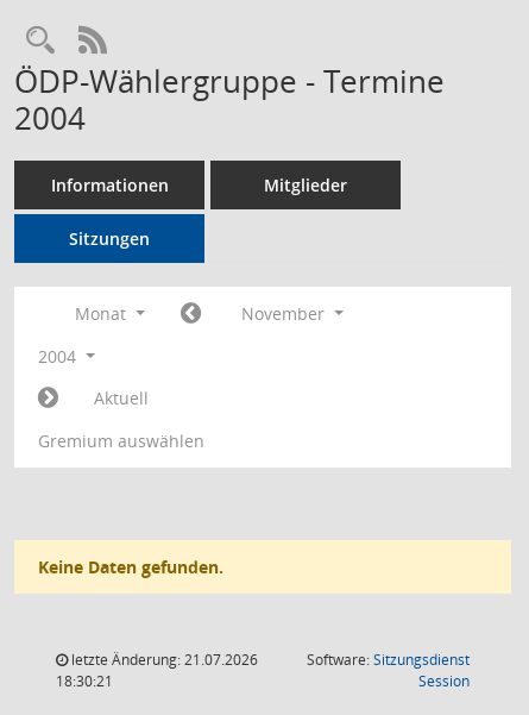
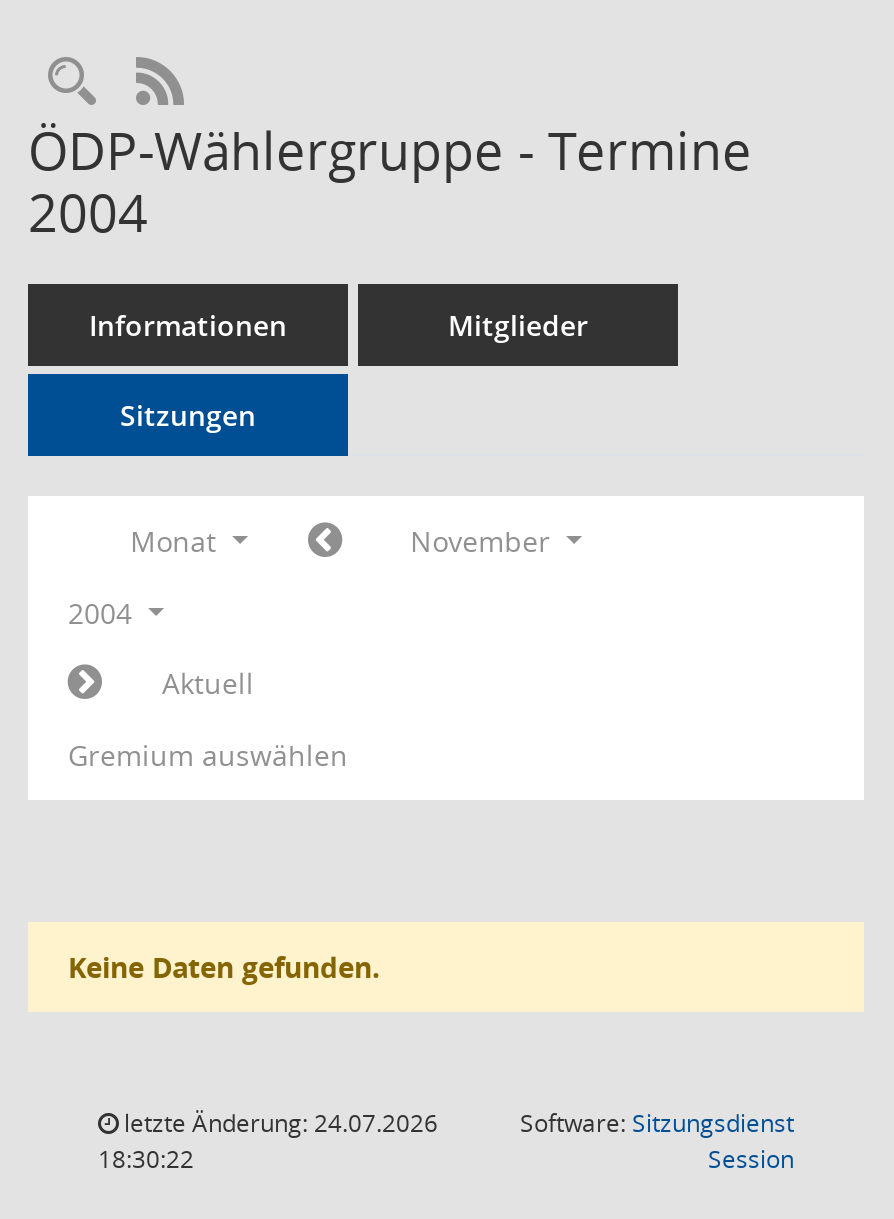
[68,650,258,670] letzte Änderung: 21.07.2026 -> [118,1106,438,1140] letzte Änderung: 24.07.2026
[56,671,113,691] 18:30:21 -> [98,1142,194,1176] 18:30:22

